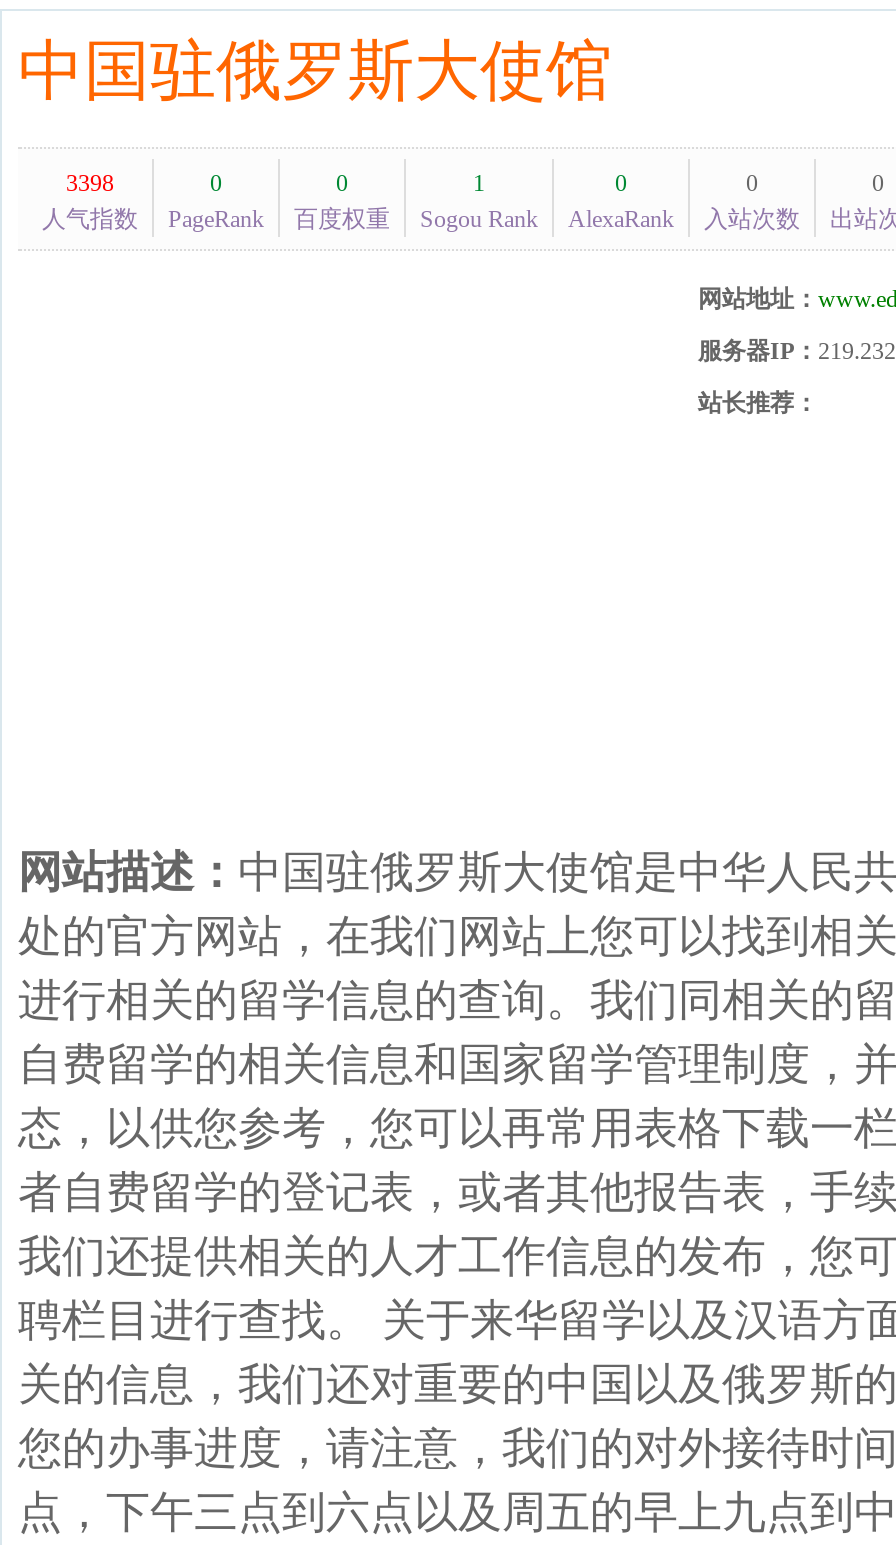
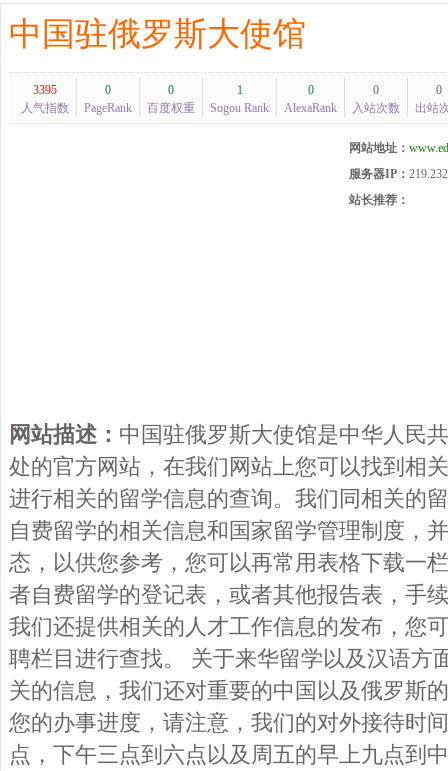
[66,169,114,197] 3398 -> [33,83,57,97] 3395

